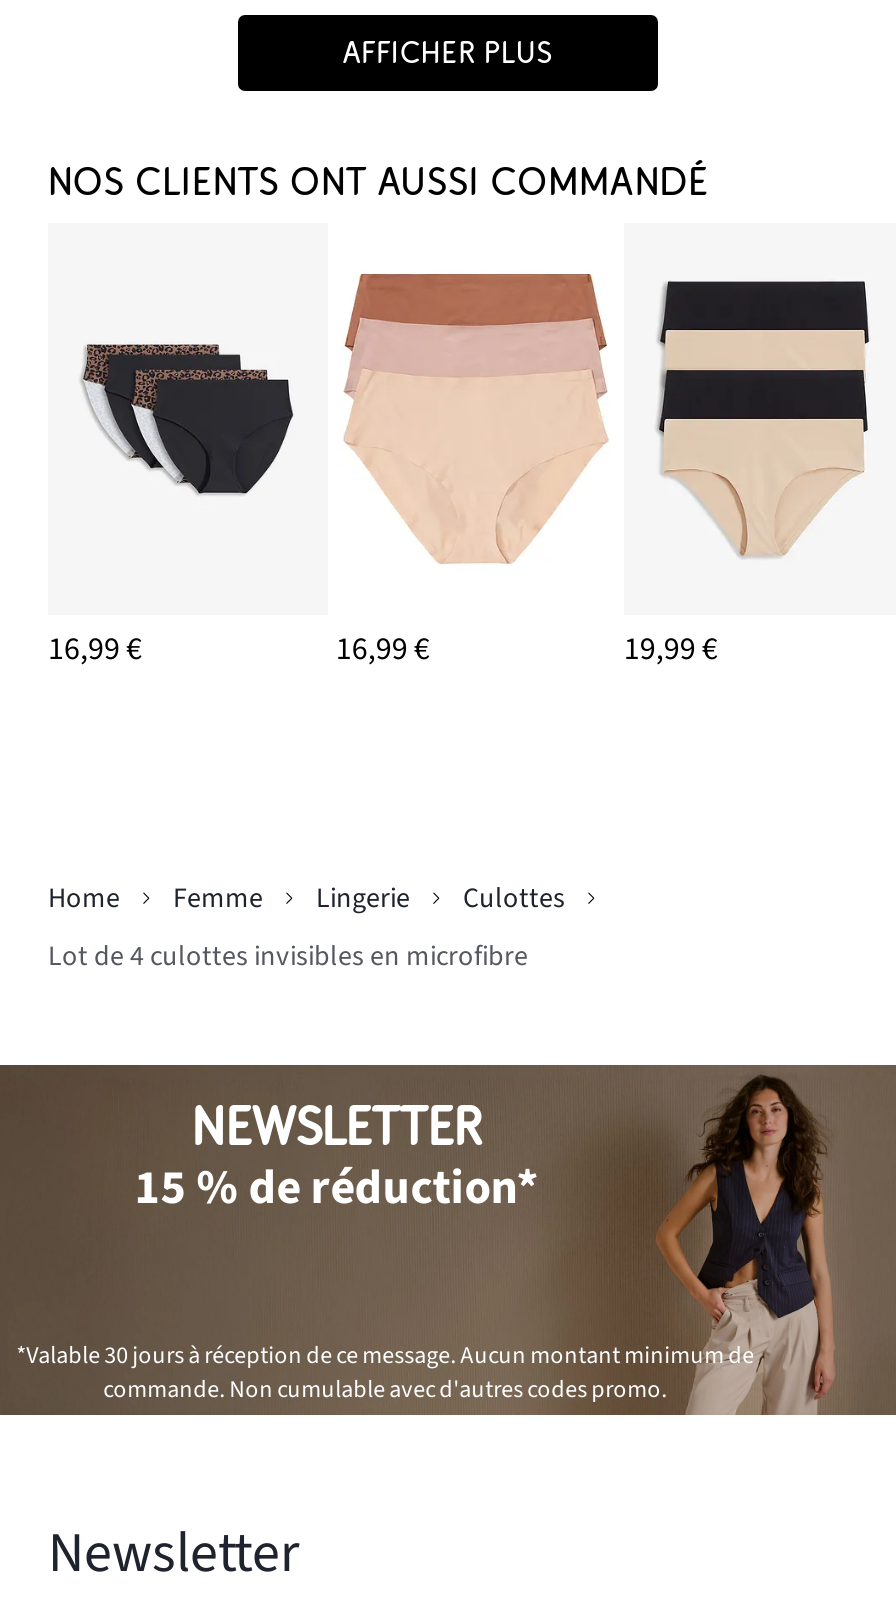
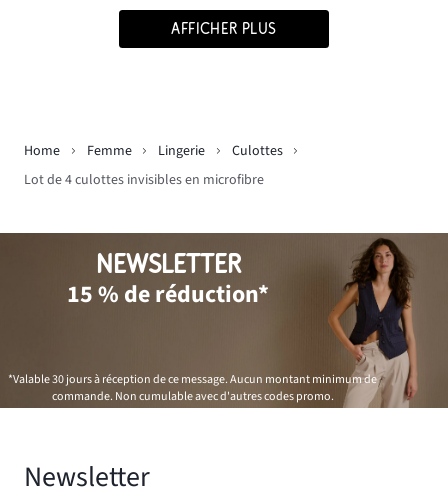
[48,161,709,205] NOS CLIENTS ONT AUSSI COMMANDÉ -> none
[48,271,718,670] [image] | 16,99 € | 16,99 € | 19,99 € -> none
[656,279,872,559] [image] -> none
[80,343,296,497] [image] -> none

